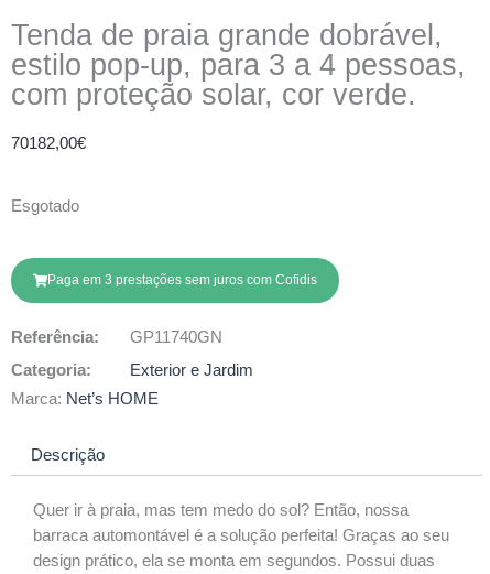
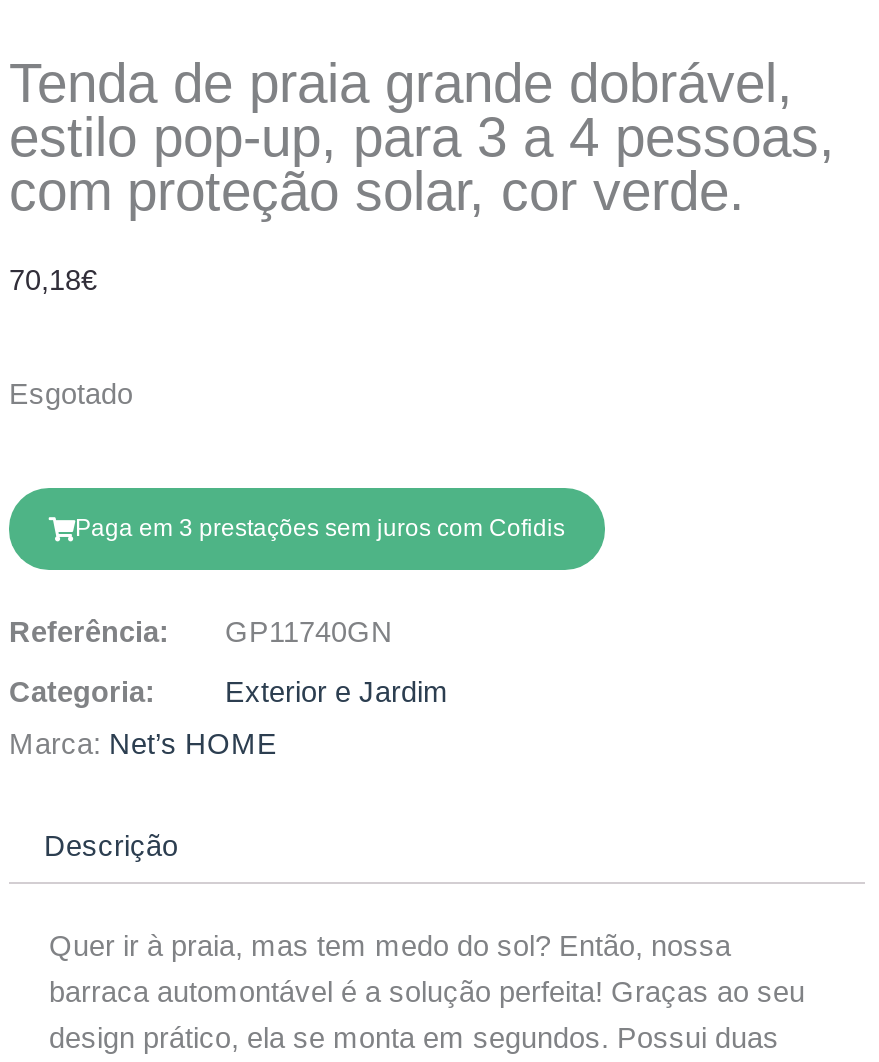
[11,134,86,151] 70182,00€ -> [9,263,97,295] 70,18€

